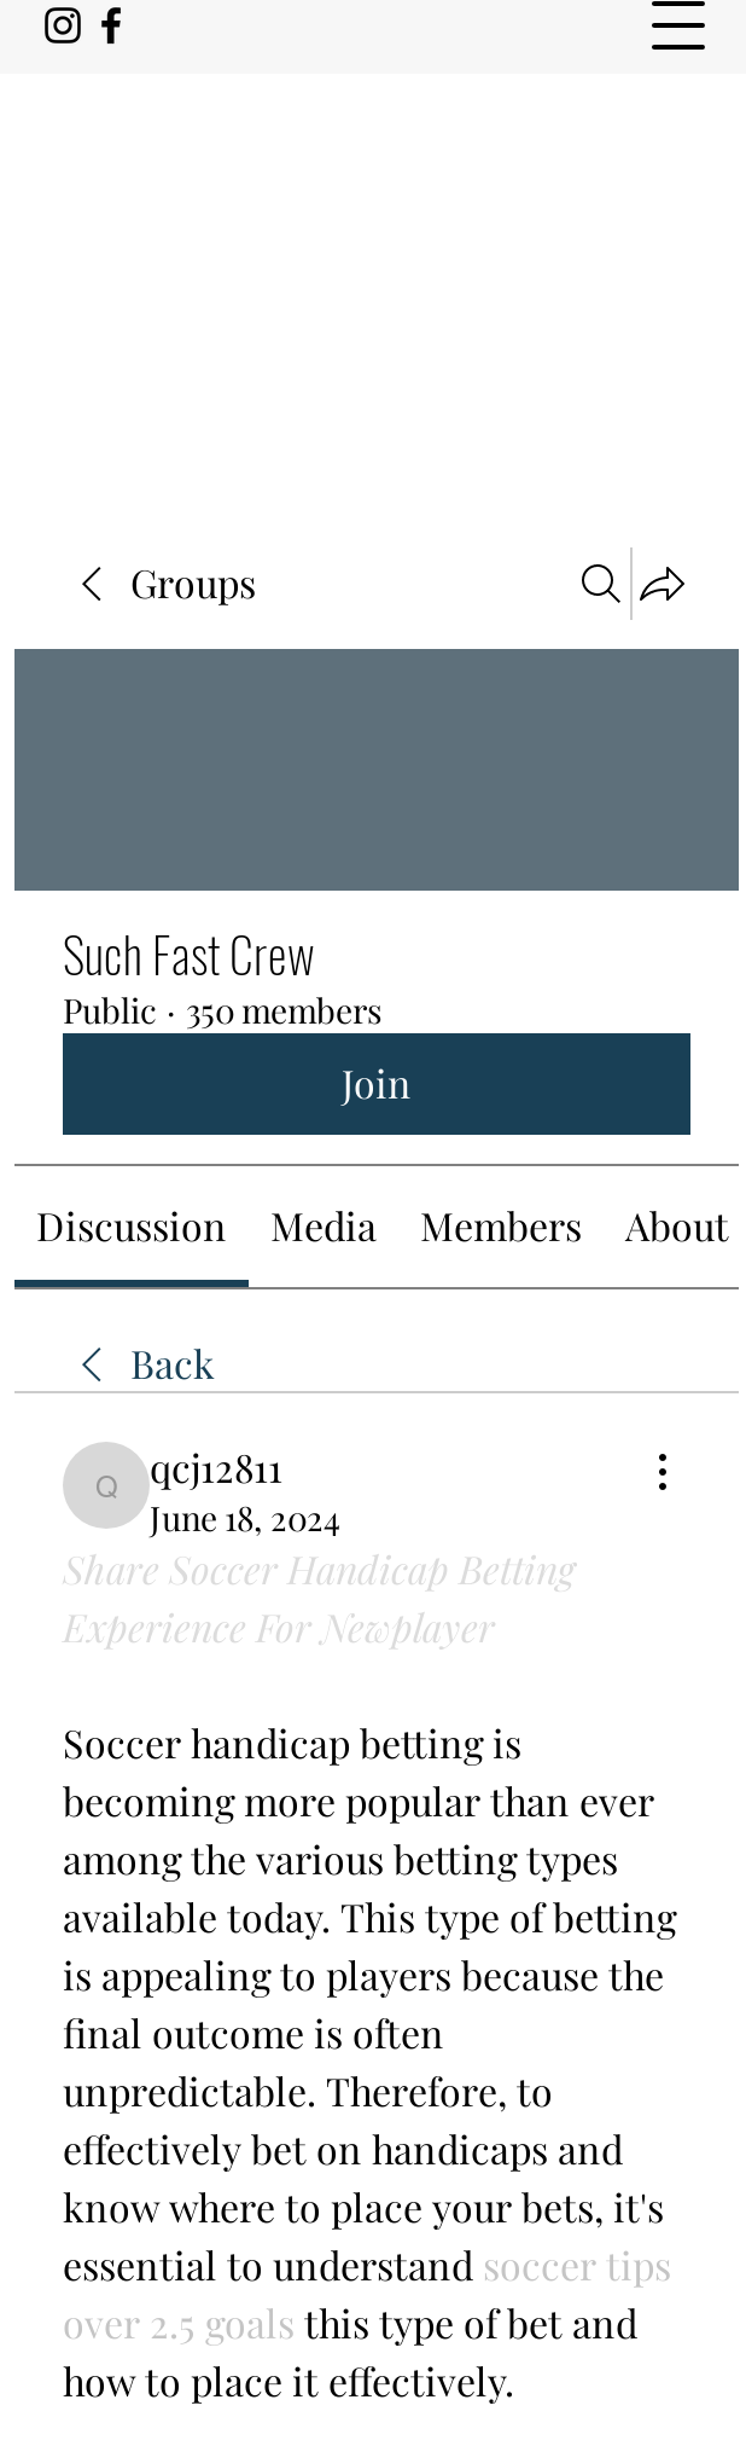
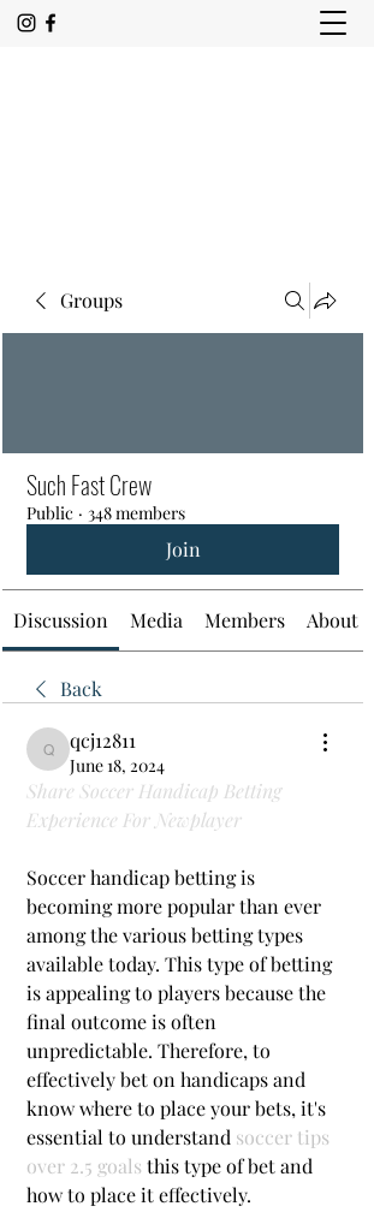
[63,987,381,1033] Public · 350 members -> [26,501,185,524] Public · 348 members

